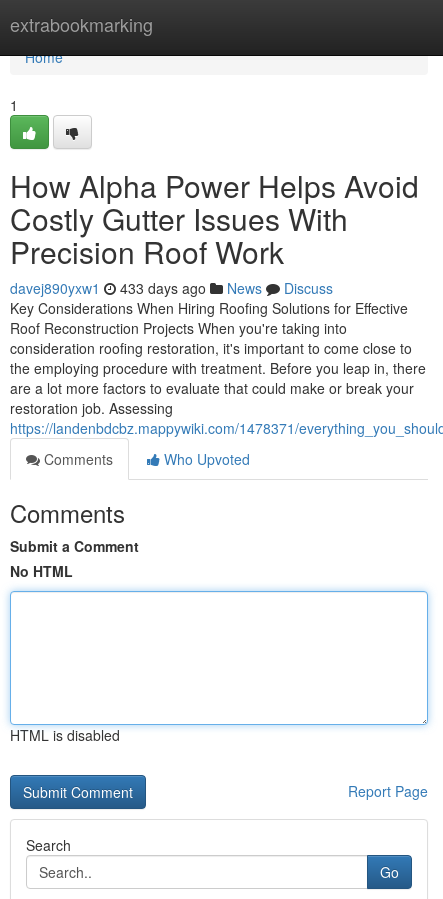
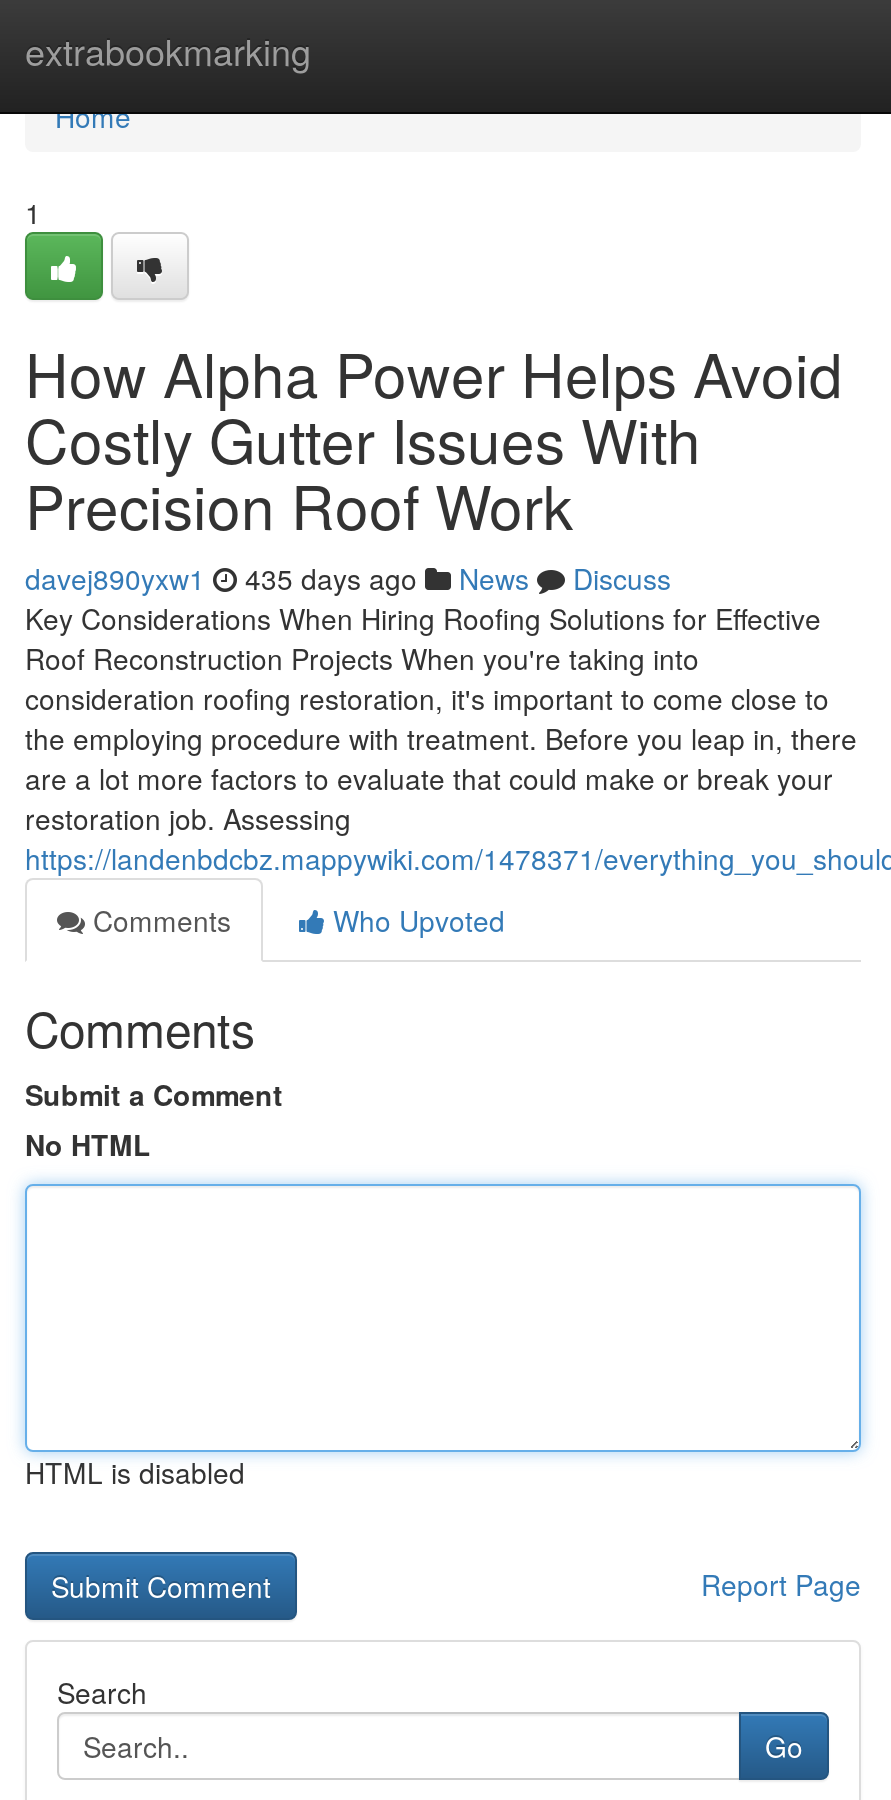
[10,278,333,298] davej890yxw1 433 days ago News Discuss -> [25,558,671,598] davej890yxw1 435 days ago News Discuss

